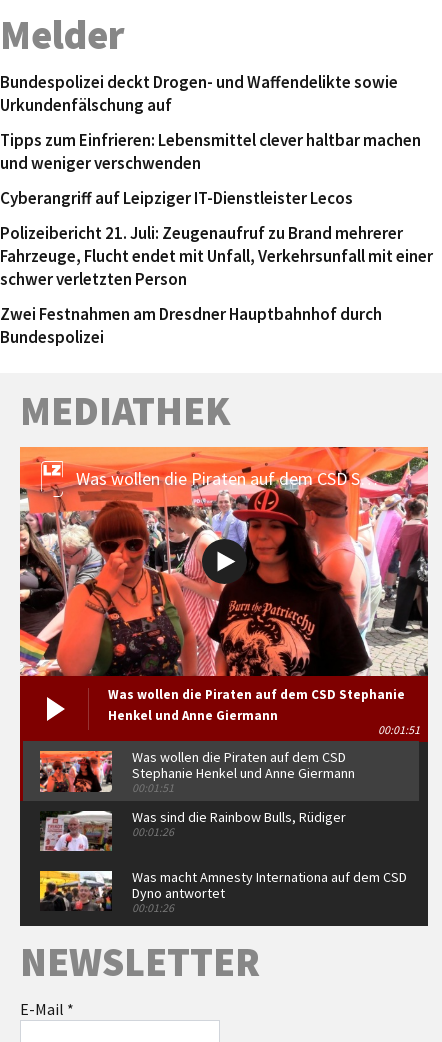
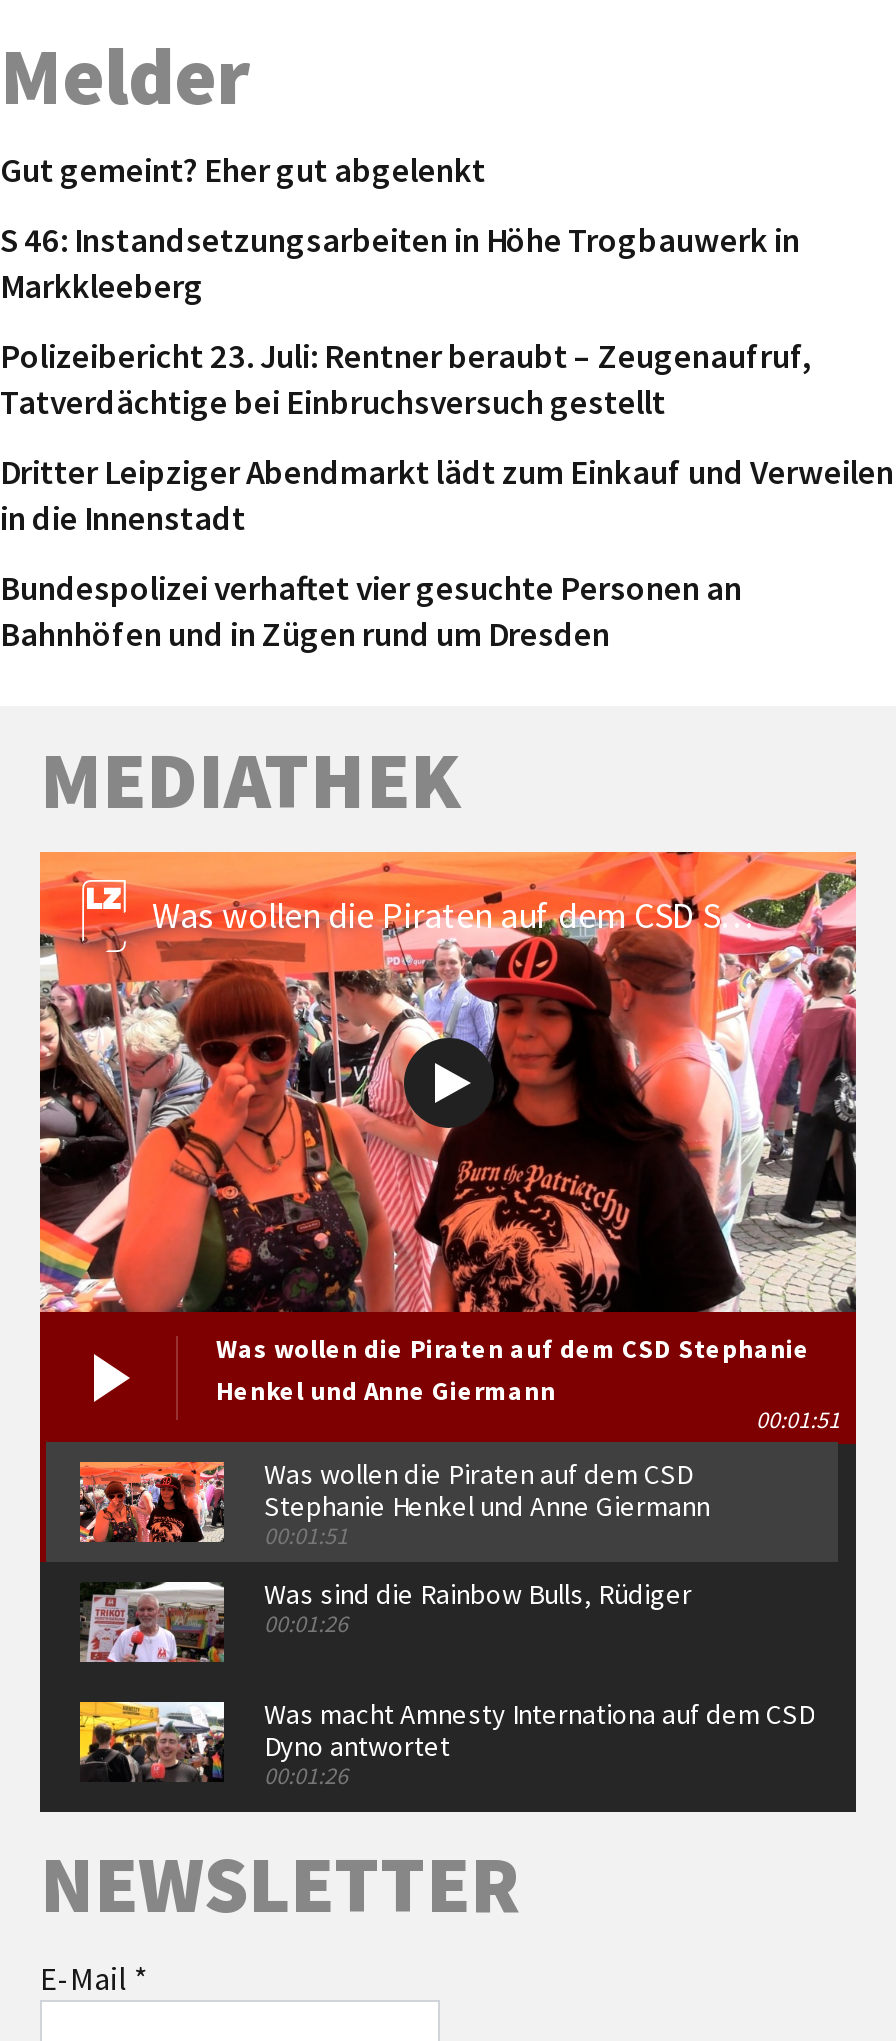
[0,71,398,116] Bundespolizei deckt Drogen- und Waffendelikte sowie | Urkundenfälschung auf -> [0,148,486,192] Gut gemeint? Eher gut abgelenkt
[0,129,421,174] Tipps zum Einfrieren: Lebensmittel clever haltbar machen | und weniger verschwenden -> [0,218,800,308] S 46: Instandsetzungsarbeiten in Höhe Trogbauwerk in | Markkleeberg
[0,187,353,209] Cyberangriff auf Leipziger IT-Dienstleister Lecos -> [0,334,812,424] Polizeibericht 23. Juli: Rentner beraubt – Zeugenaufruf, | Tatverdächtige bei Einbruchsversuch gestellt
[0,222,433,290] Polizeibericht 21. Juli: Zeugenaufruf zu Brand mehrerer | Fahrzeuge, Flucht endet mit Unfall, Verkehrsunfall mit einer | schwer verletzten Person -> [0,450,894,540] Dritter Leipziger Abendmarkt lädt zum Einkauf und Verweilen | in die Innenstadt
[0,303,382,348] Zwei Festnahmen am Dresdner Hauptbahnhof durch | Bundespolizei -> [0,566,742,656] Bundespolizei verhaftet vier gesuchte Personen an | Bahnhöfen und in Zügen rund um Dresden

